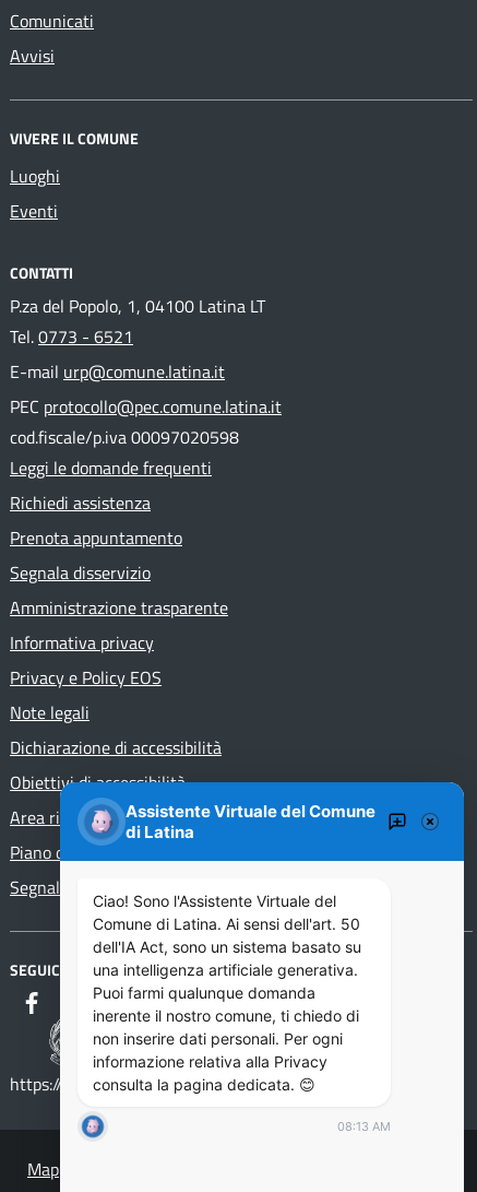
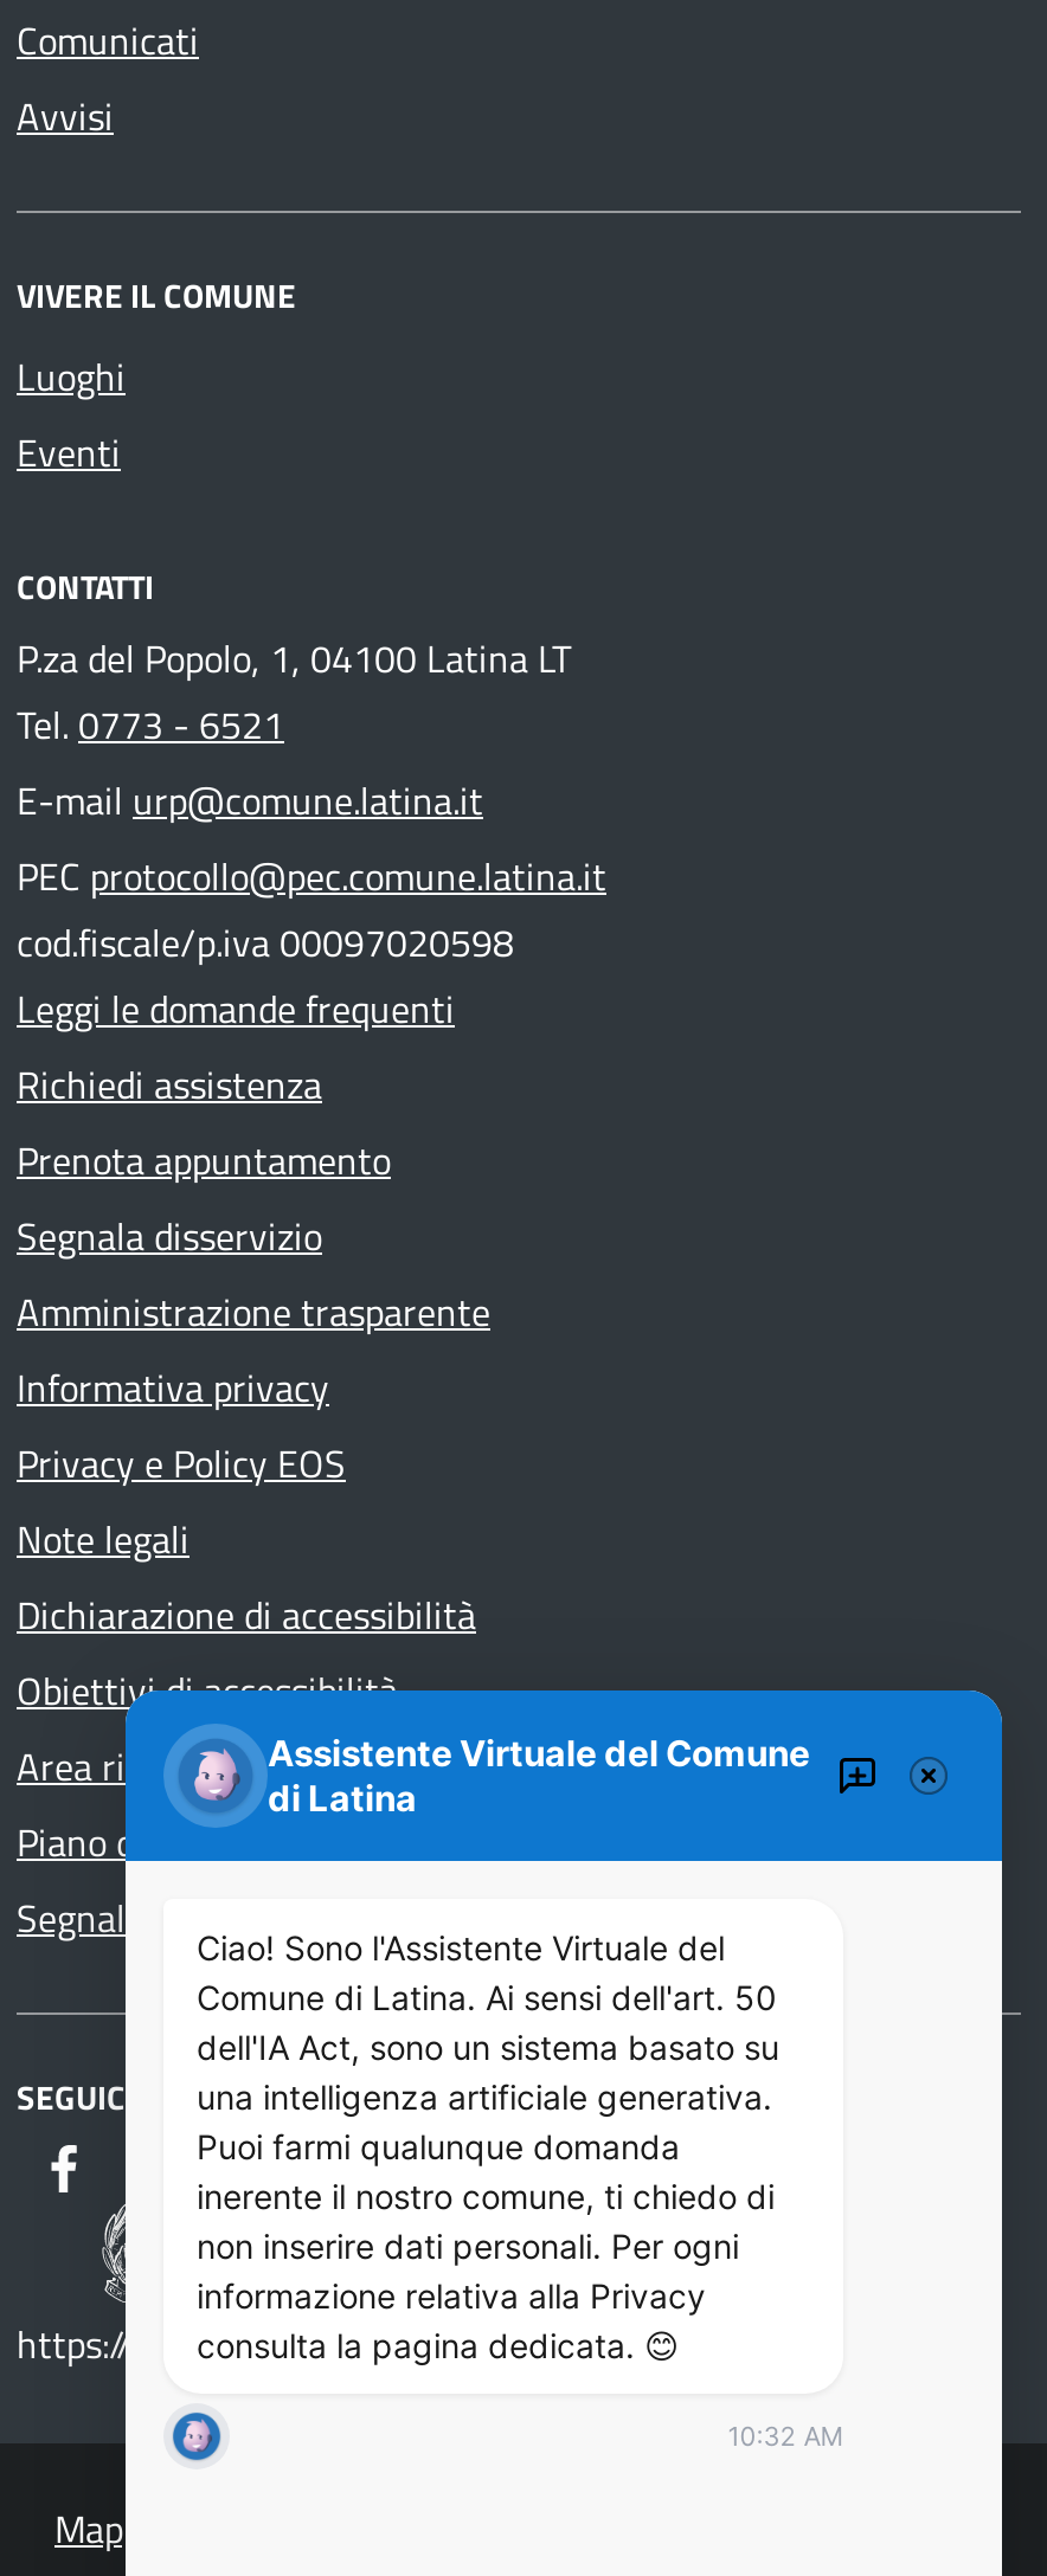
[338,1119,391,1134] 08:13 AM -> [728,2420,844,2453] 10:32 AM

